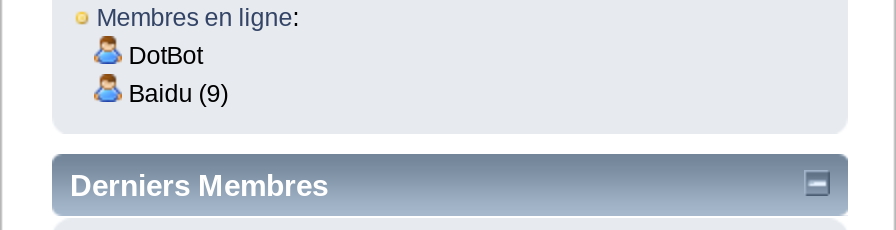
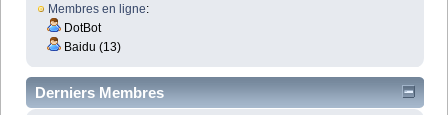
[122,81,228,109] Baidu (9) -> [61,40,121,54] Baidu (13)

